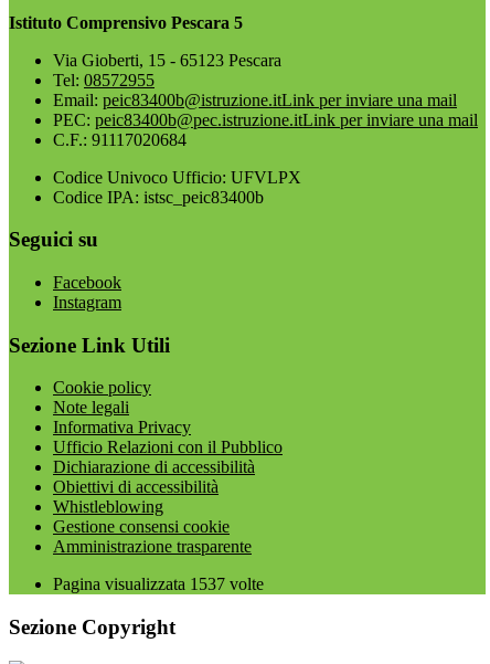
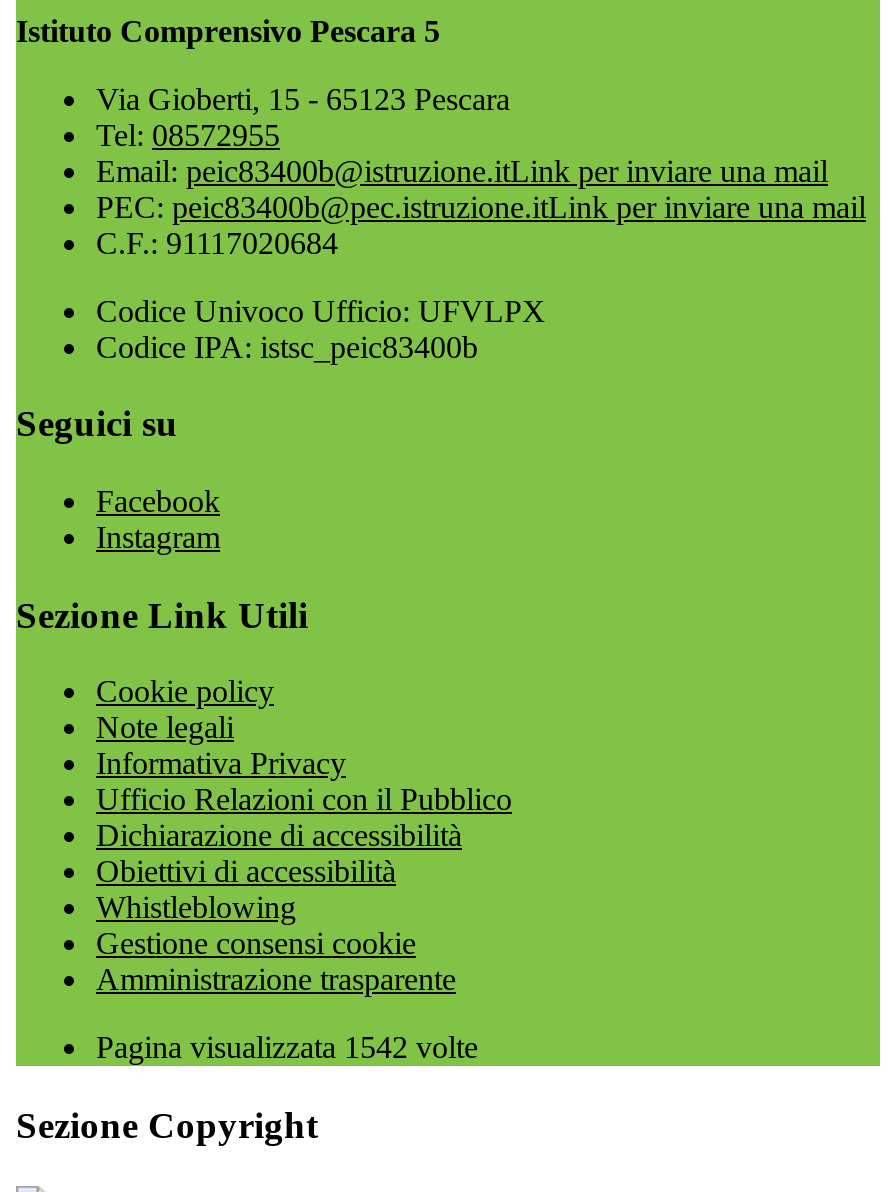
[53,575,264,594] Pagina visualizzata 1537 volte -> [96,1031,478,1065] Pagina visualizzata 1542 volte

